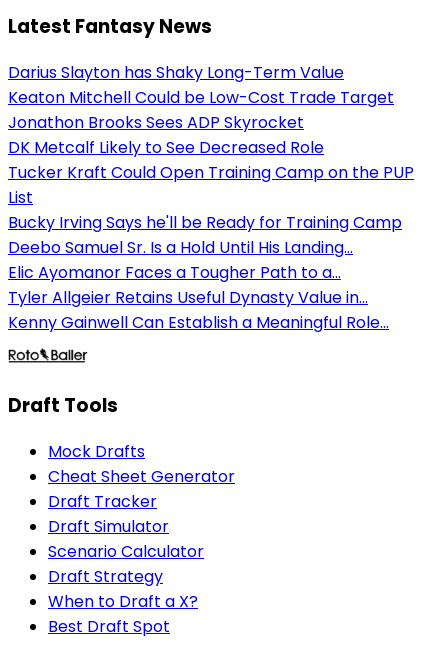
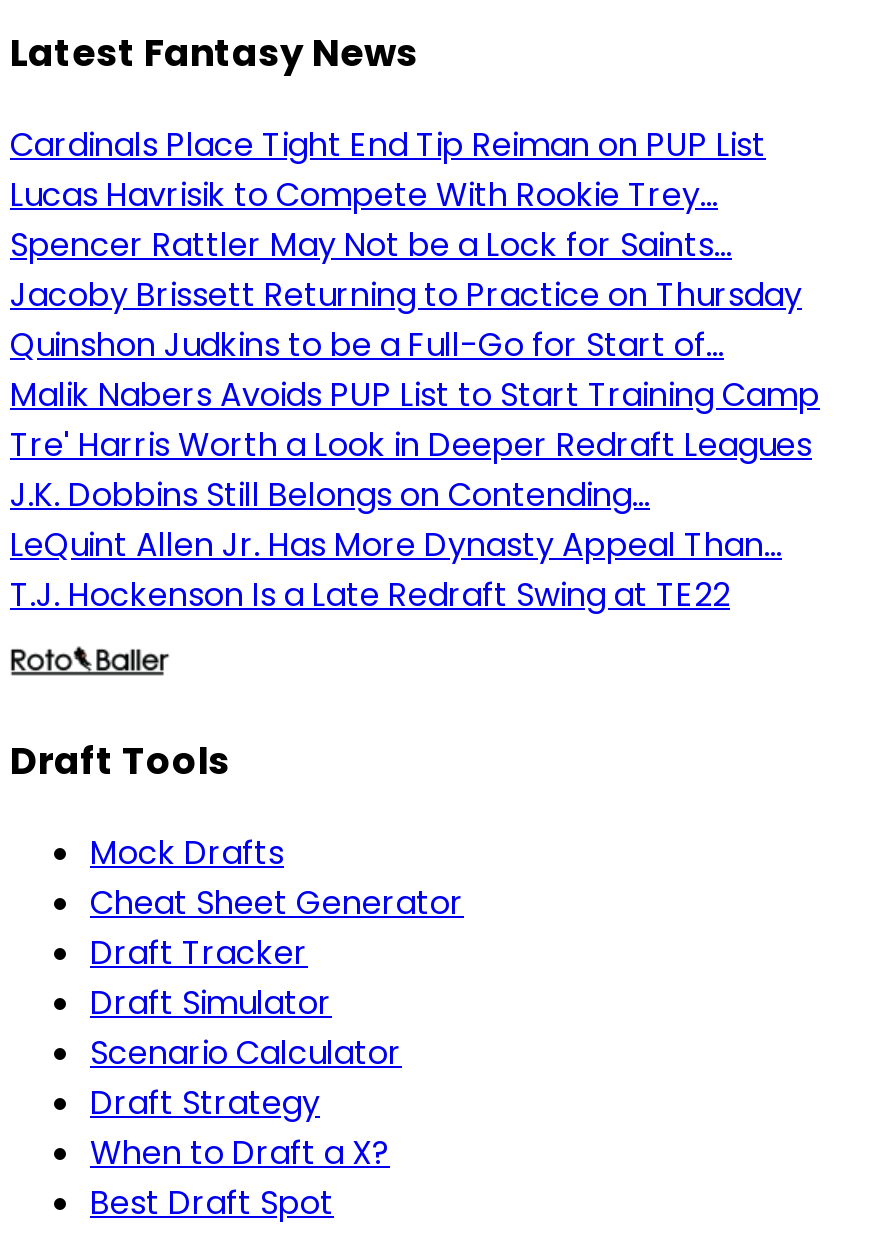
[8,61,414,334] Darius Slayton has Shaky Long-Term Value | Keaton Mitchell Could be Low-Cost Trade Target | Jonathon Brooks Sees ADP Skyrocket | DK Metcalf Likely to See Decreased Role | Tucker Kraft Could Open Training Camp on the PUP | List | Bucky Irving Says he'll be Ready for Training Camp | Deebo Samuel Sr. Is a Hold Until His Landing... | Elic Ayomanor Faces a Tougher Path to a... | Tyler Allgeier Retains Useful Dynasty Value in... | Kenny Gainwell Can Establish a Meaningful Role... -> [10,122,820,618] Cardinals Place Tight End Tip Reiman on PUP List | Lucas Havrisik to Compete With Rookie Trey... | Spencer Rattler May Not be a Lock for Saints... | Jacoby Brissett Returning to Practice on Thursday | Quinshon Judkins to be a Full-Go for Start of... | Malik Nabers Avoids PUP List to Start Training Camp | Tre' Harris Worth a Look in Deeper Redraft Leagues | J.K. Dobbins Still Belongs on Contending... | LeQuint Allen Jr. Has More Dynasty Appeal Than... | T.J. Hockenson Is a Late Redraft Swing at TE22

